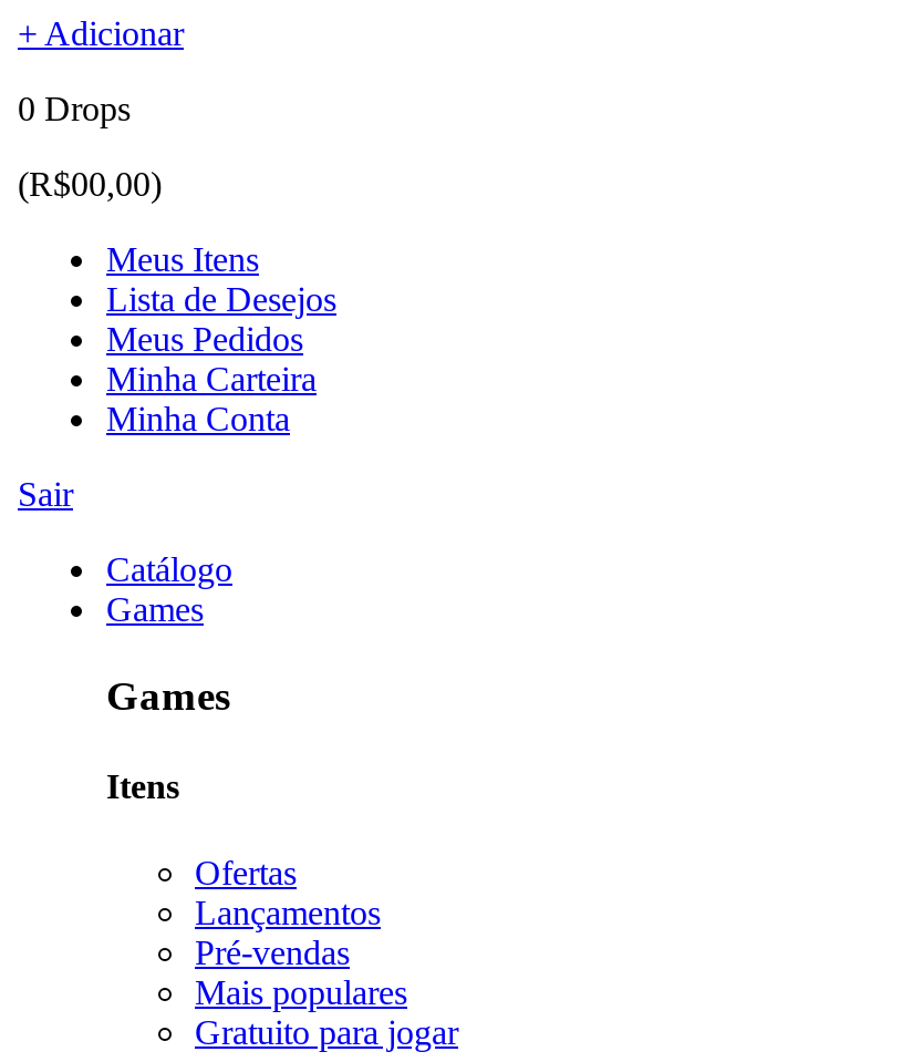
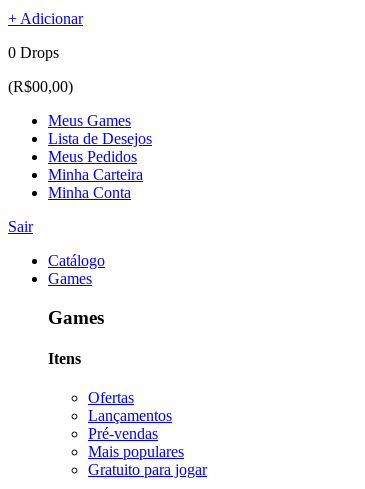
[106,240,259,278] Meus Itens -> [48,112,131,129] Meus Games

